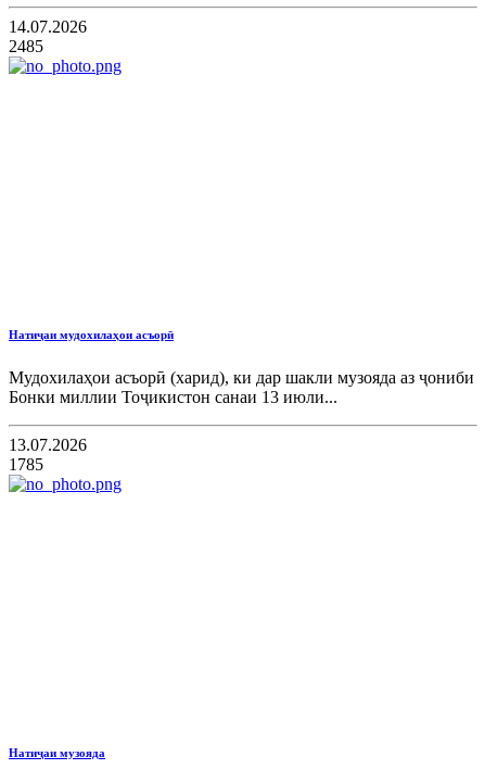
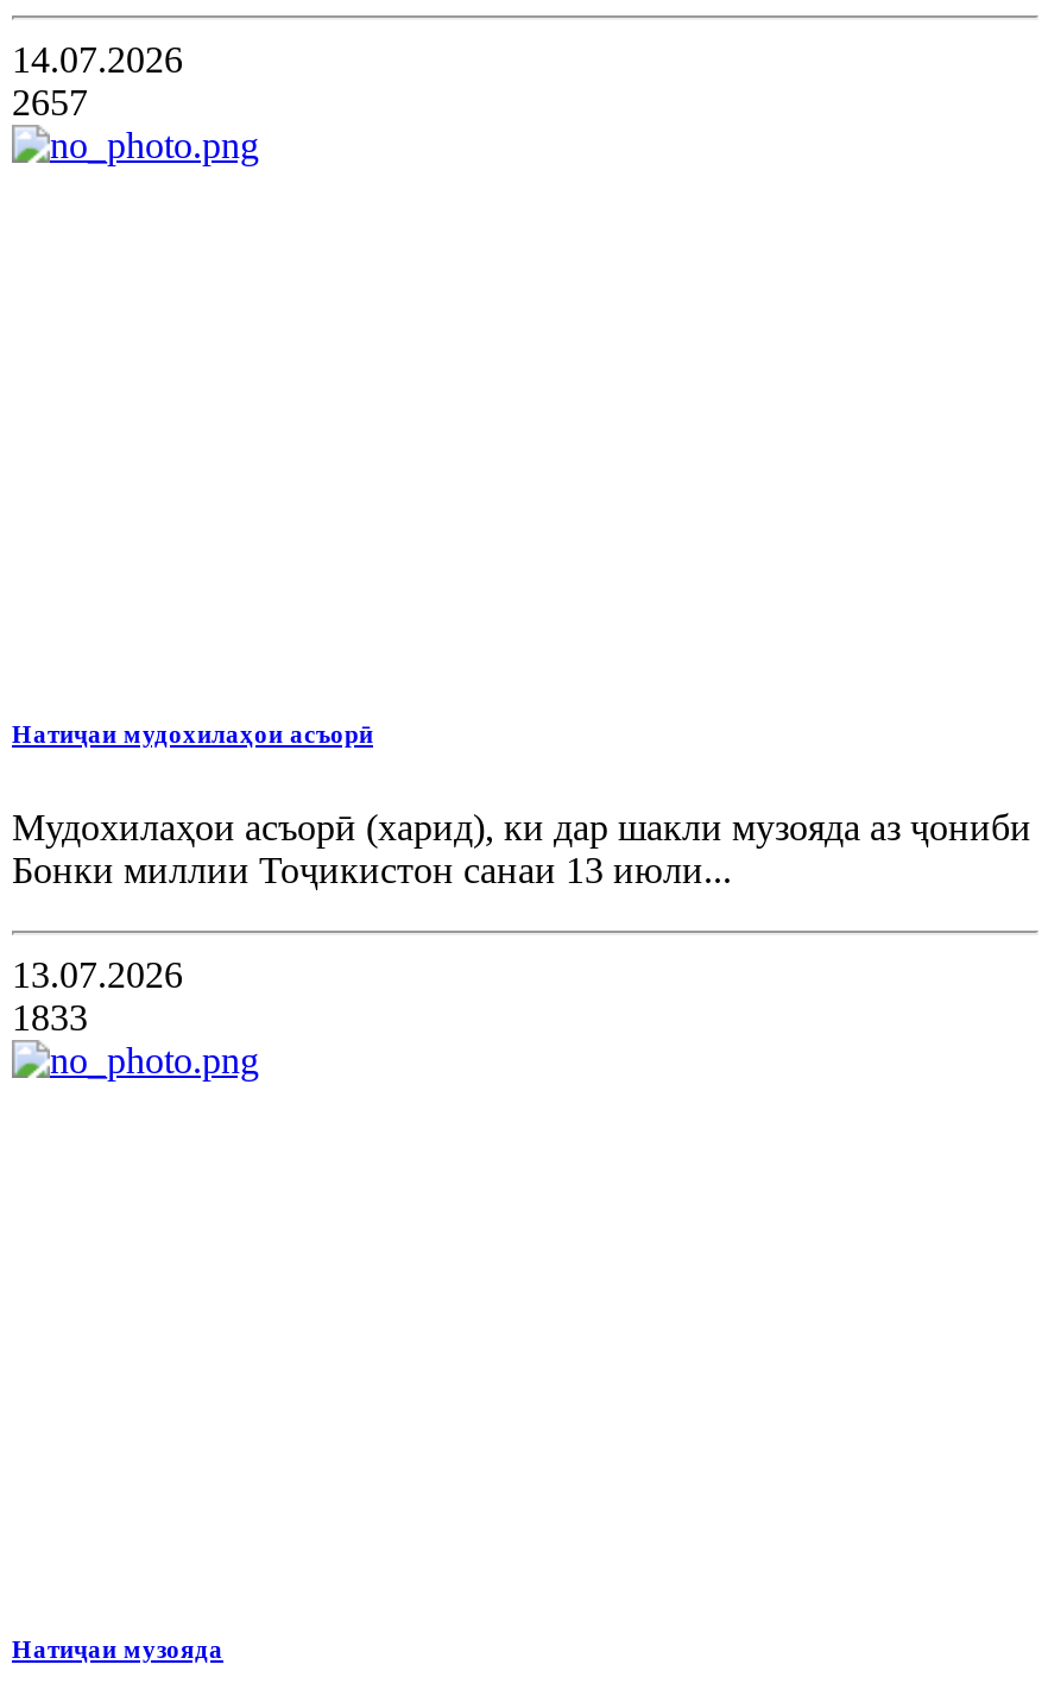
[9,37,43,55] 2485 -> [12,82,88,122] 2657
[9,455,43,473] 1785 -> [12,996,88,1037] 1833

